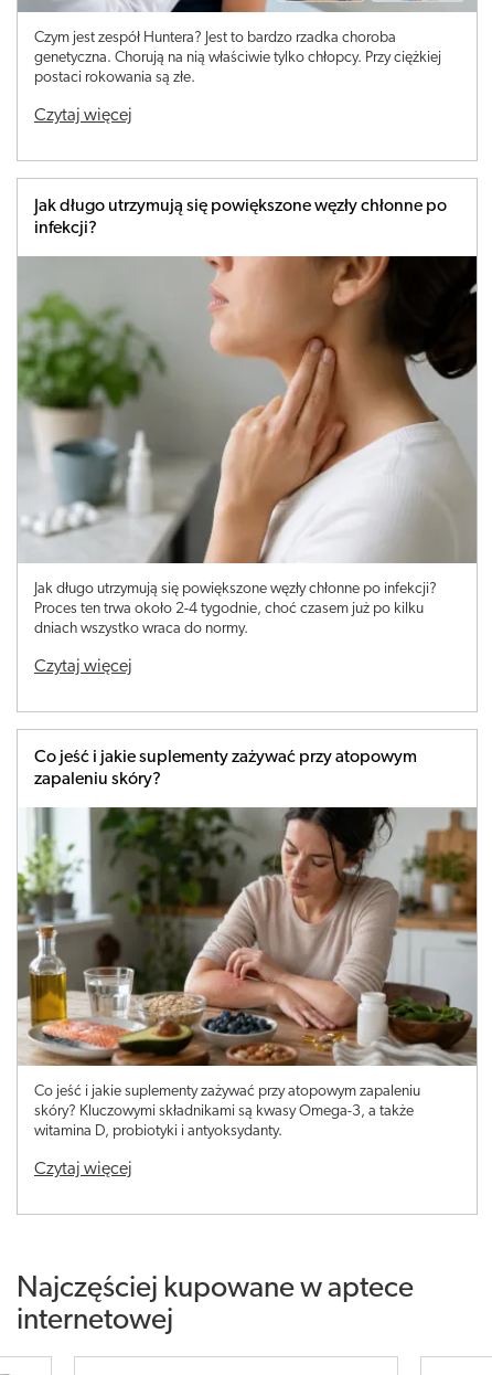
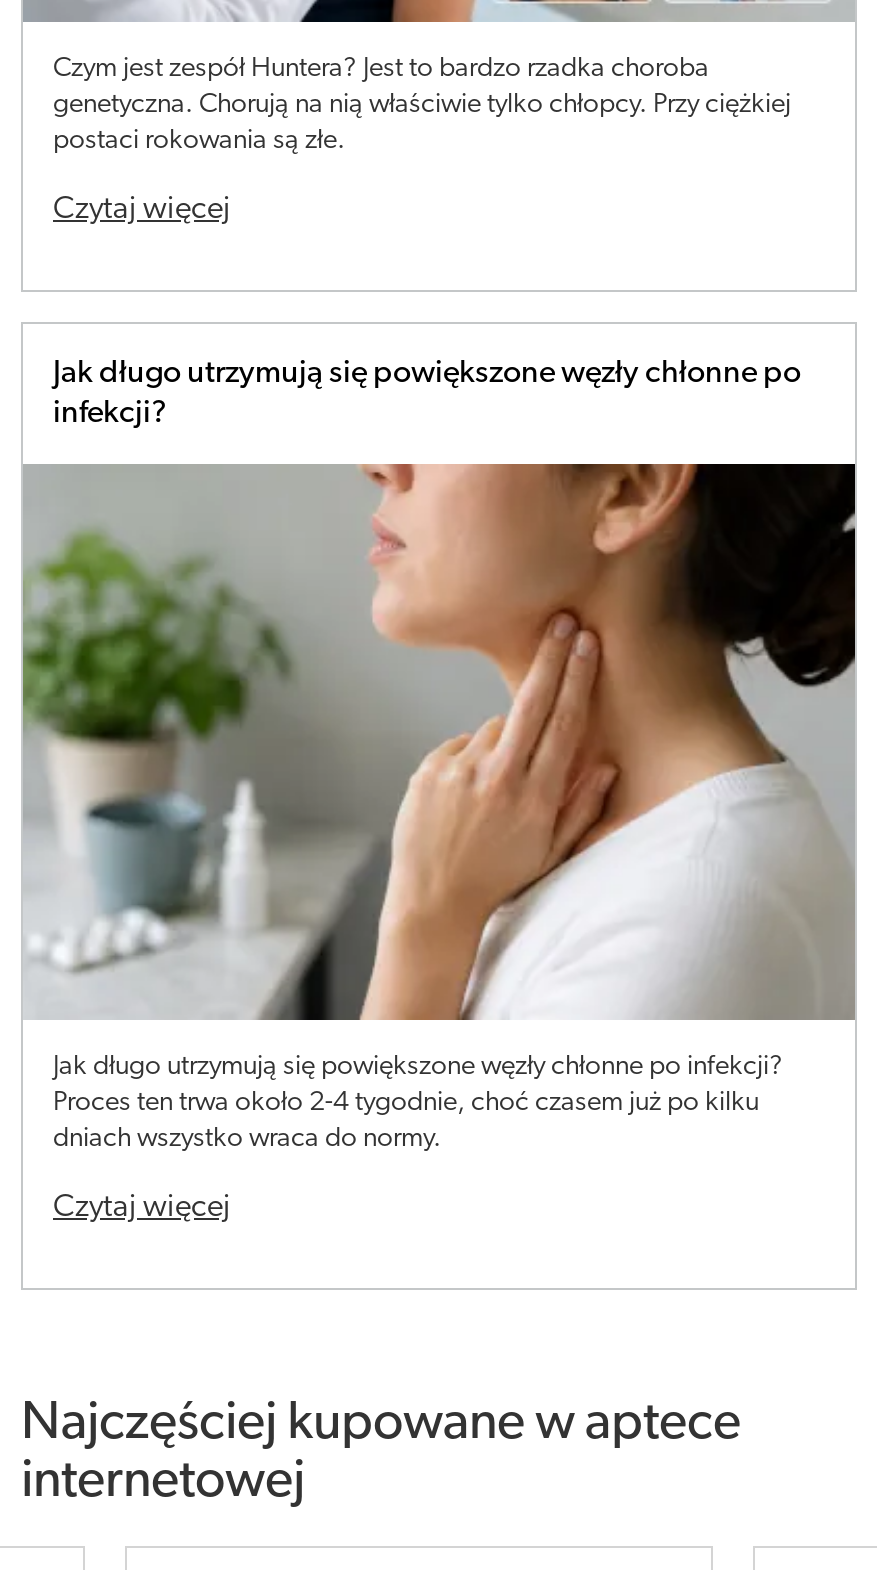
[34,749,417,789] Co jeść i jakie suplementy zażywać przy atopowym | zapaleniu skóry? -> none
[18,806,478,1178] [image] | Co jeść i jakie suplementy zażywać przy atopowym zapaleniu | skóry? Kluczowymi składnikami są kwasy Omega-3, a także | witamina D, probiotyki i antyoksydanty. | Czytaj więcej -> none

